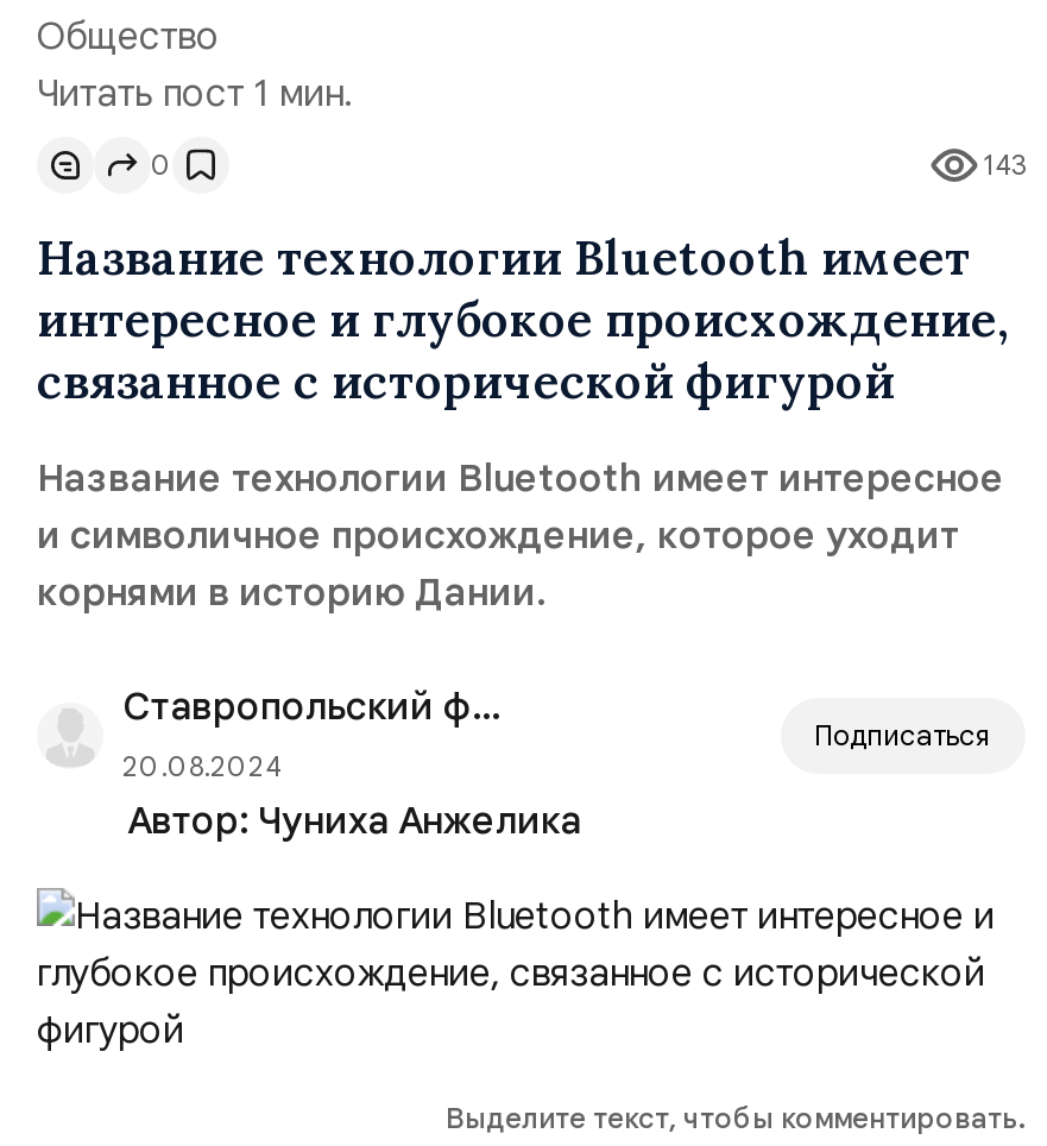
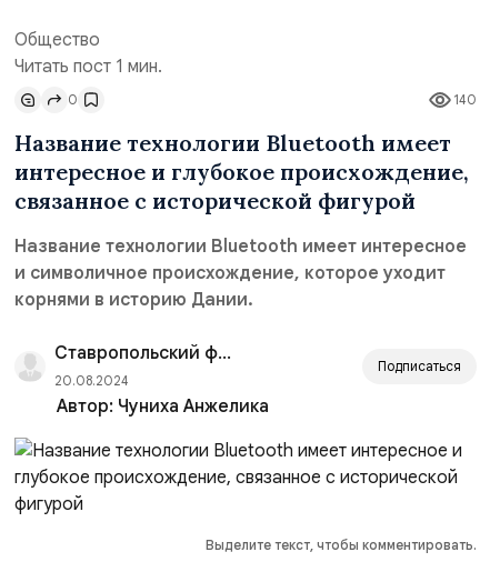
[983,146,1026,182] 143 -> [453,91,477,108] 140

